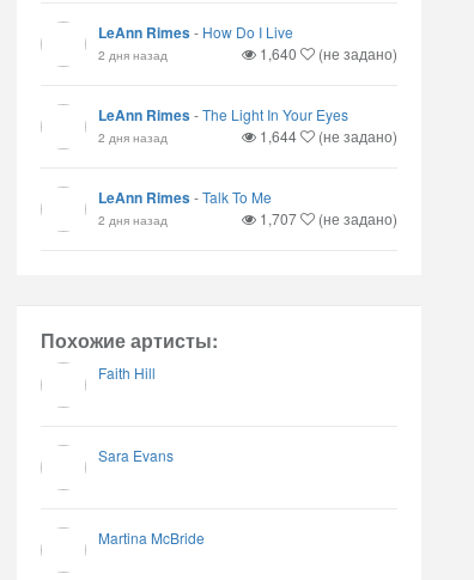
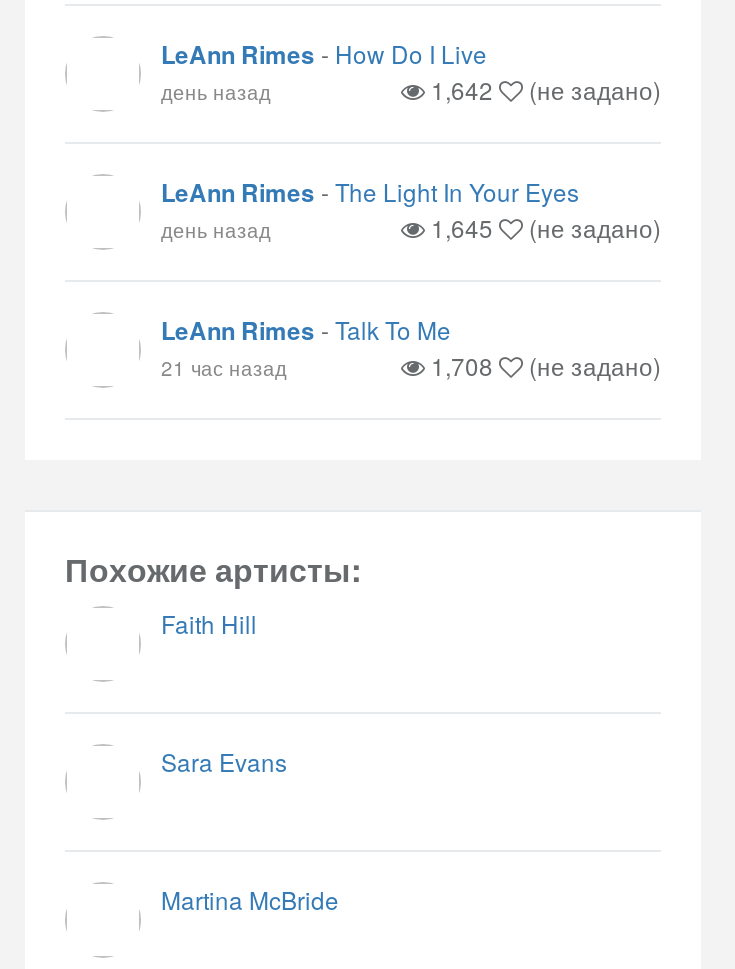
[98,43,300,63] 2 дня назад | 1,640 -> [161,72,499,106] день назад | 1,642
[98,126,300,146] 2 дня назад | 1,644 -> [161,210,499,244] день назад | 1,645
[98,210,168,228] 2 дня назад -> [161,352,287,382] 21 час назад
[256,208,397,228] 1,707 (не задано) -> [425,348,661,382] 1,708 (не задано)

